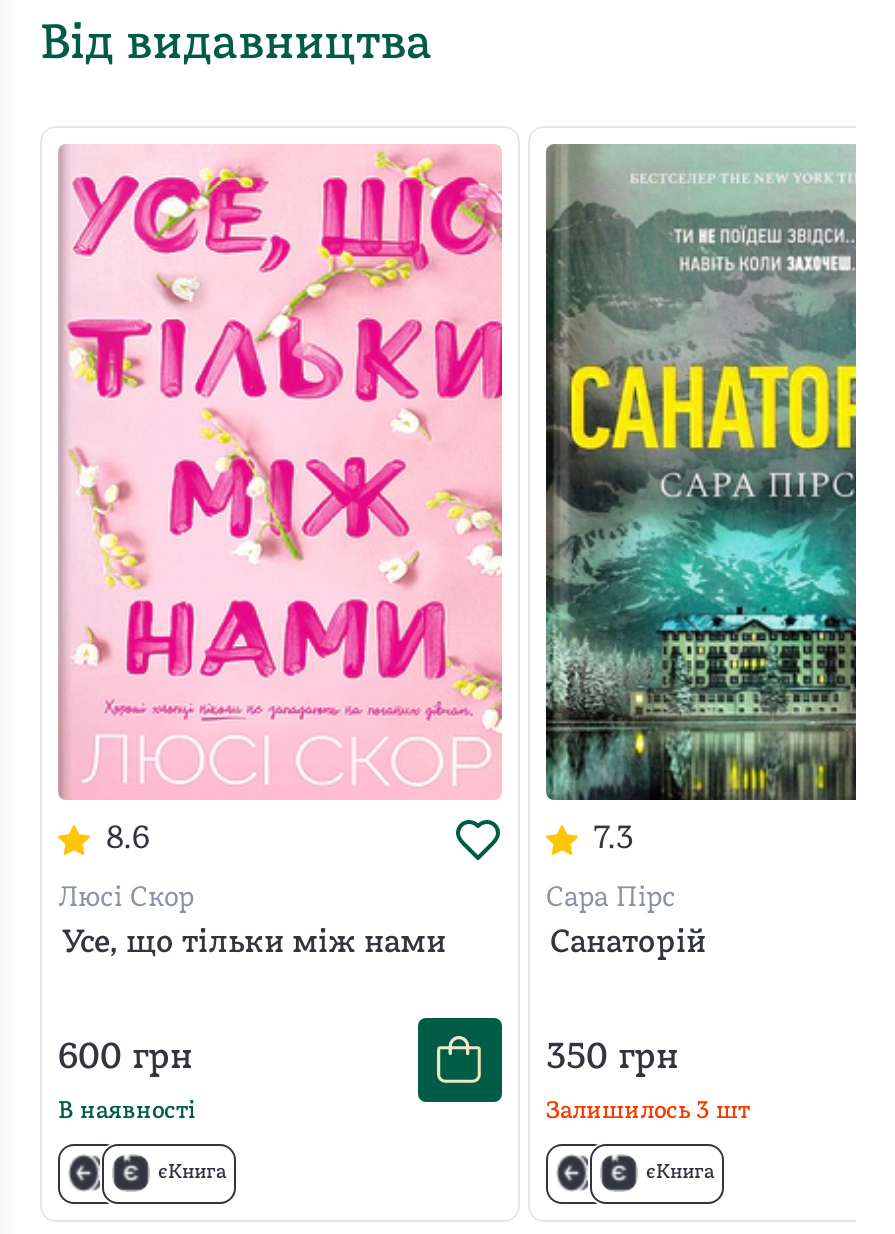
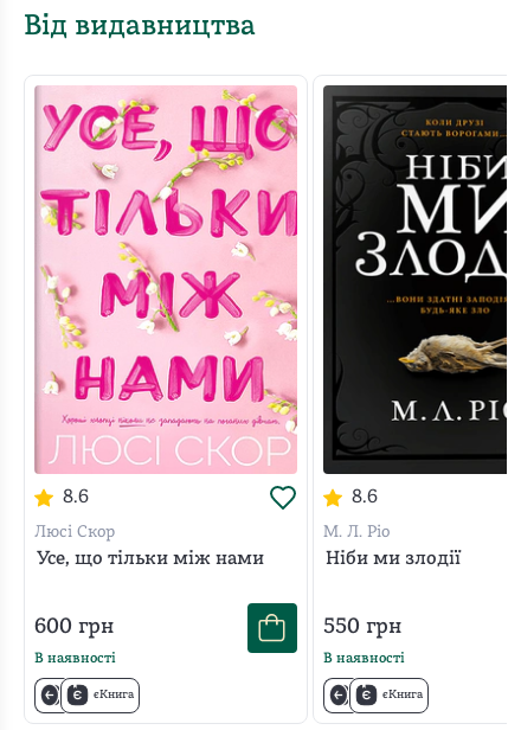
[544,144,858,855] [image] | 7.3 -> [322,85,508,507] [image] | 8.6
[546,883,706,959] Сара Пірс | Санаторій -> [323,523,461,568] М. Л. Ріо | Ніби ми злодії
[546,1039,678,1077] 350 грн -> [323,616,401,638] 550 грн
[546,1099,750,1123] Залишилось 3 шт -> [323,651,405,666] В наявності

